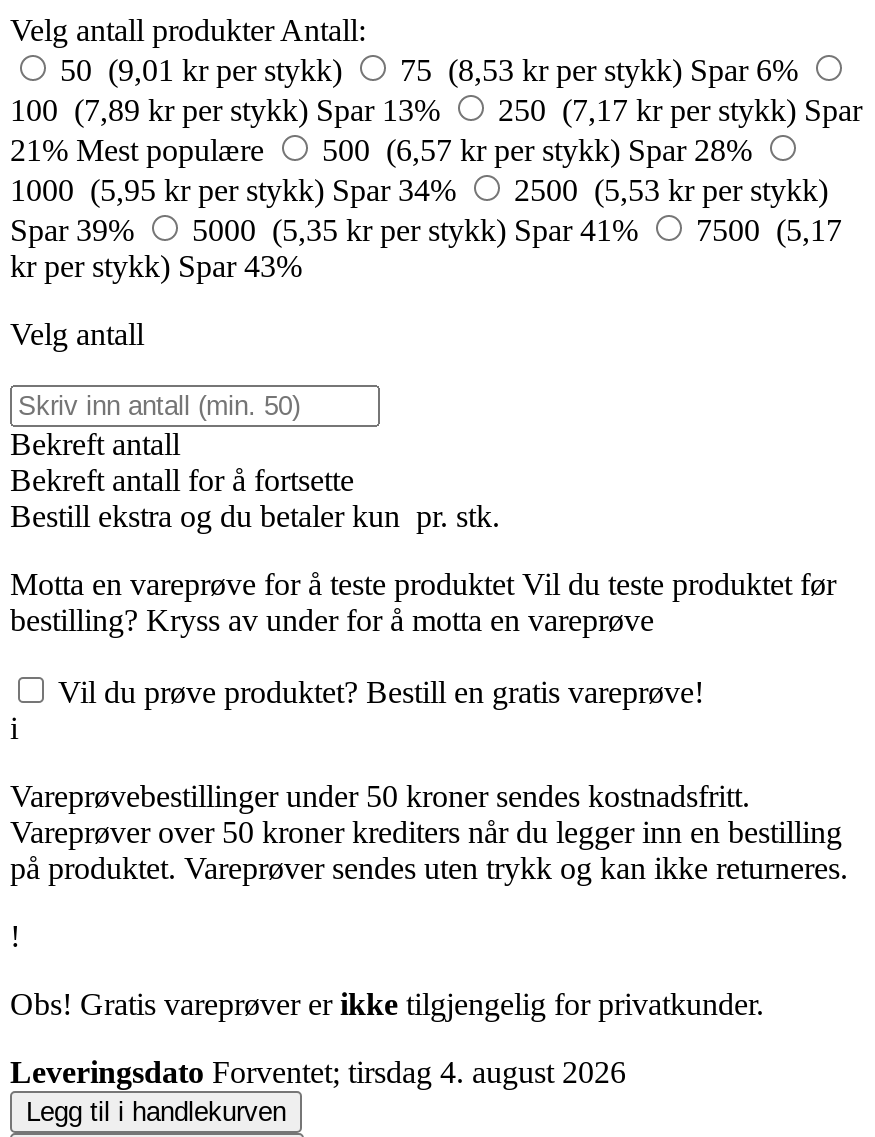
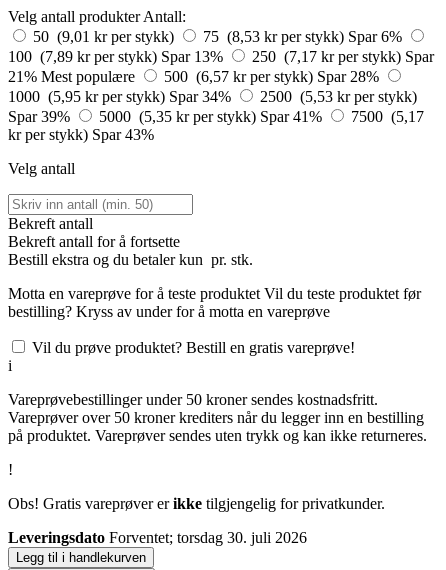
[10,1056,626,1090] Leveringsdato Forventet; tirsdag 4. august 2026 -> [8,529,307,546] Leveringsdato Forventet; torsdag 30. juli 2026

